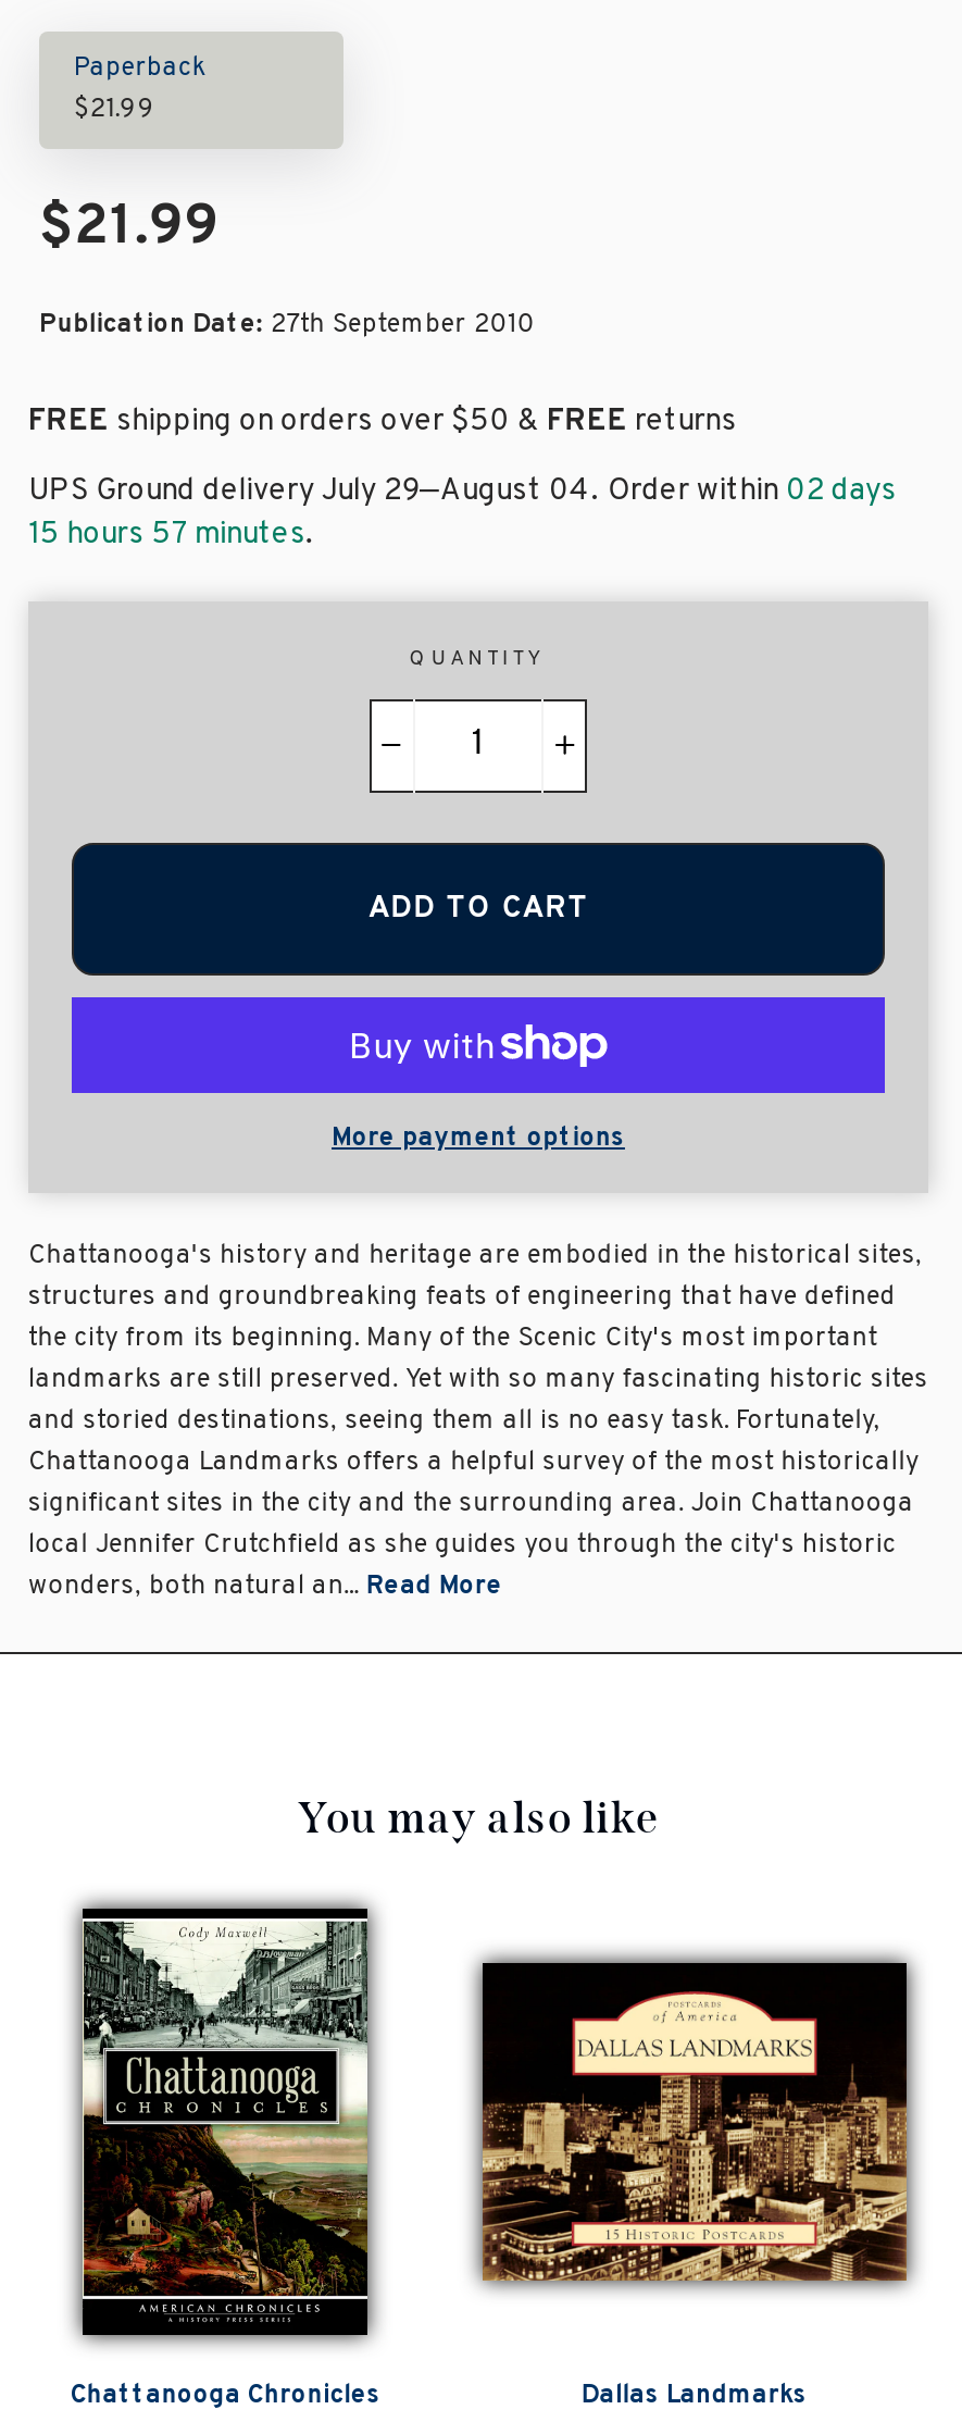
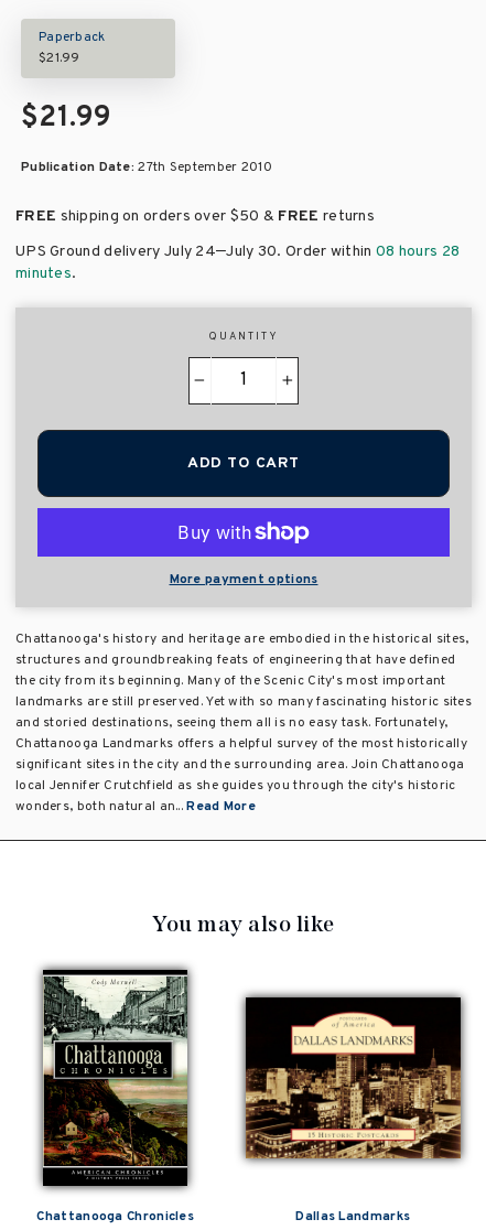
[28,469,897,554] UPS Ground delivery July 29–August 04. Order within 02 days | 15 hours 57 minutes. -> [15,240,460,283] UPS Ground delivery July 24–July 30. Order within 08 hours 28 | minutes.

